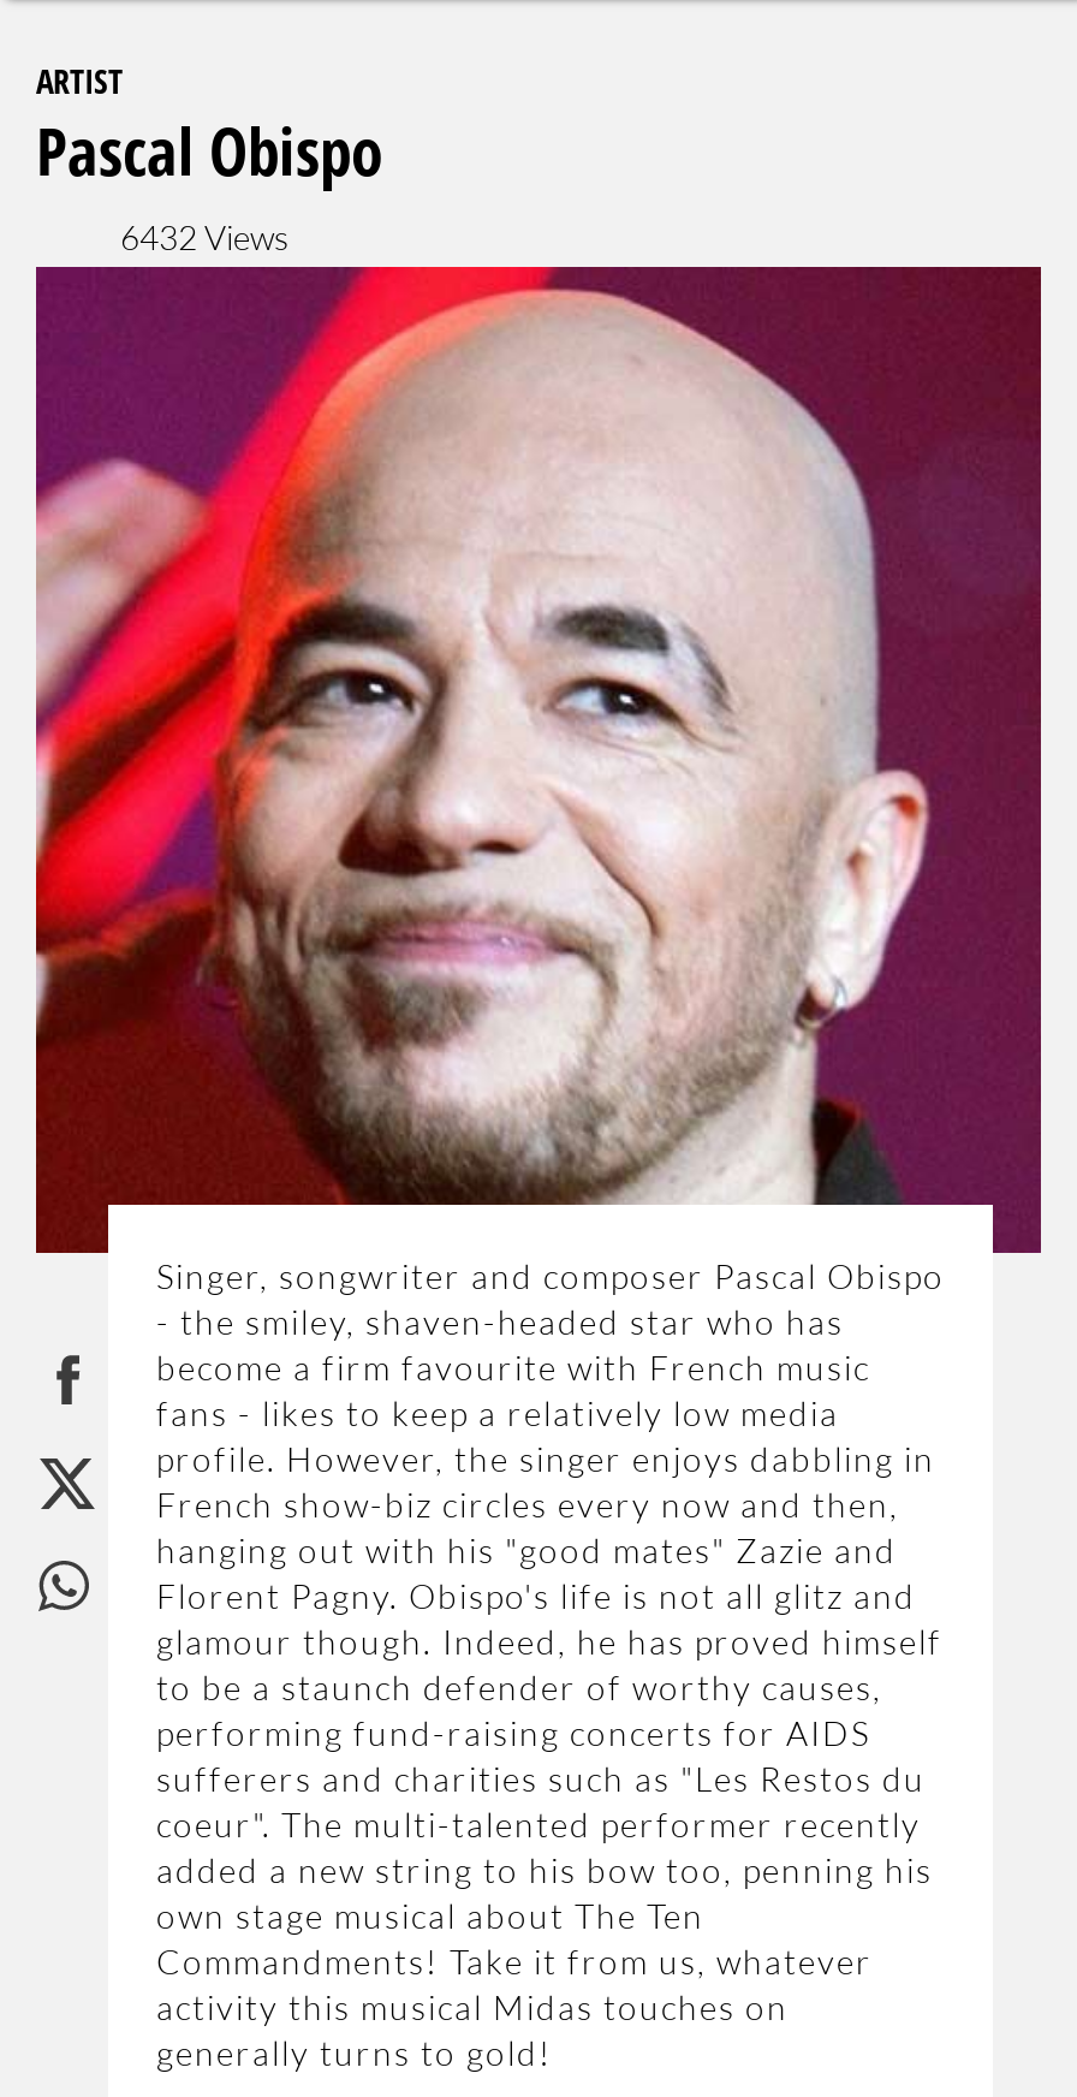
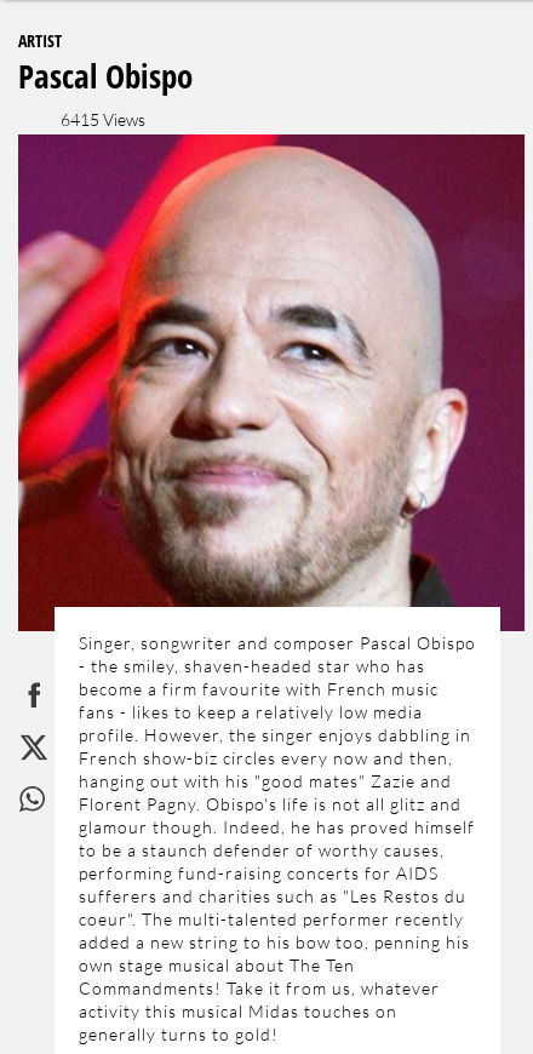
[120,216,288,257] 6432 Views -> [61,109,145,130] 6415 Views

